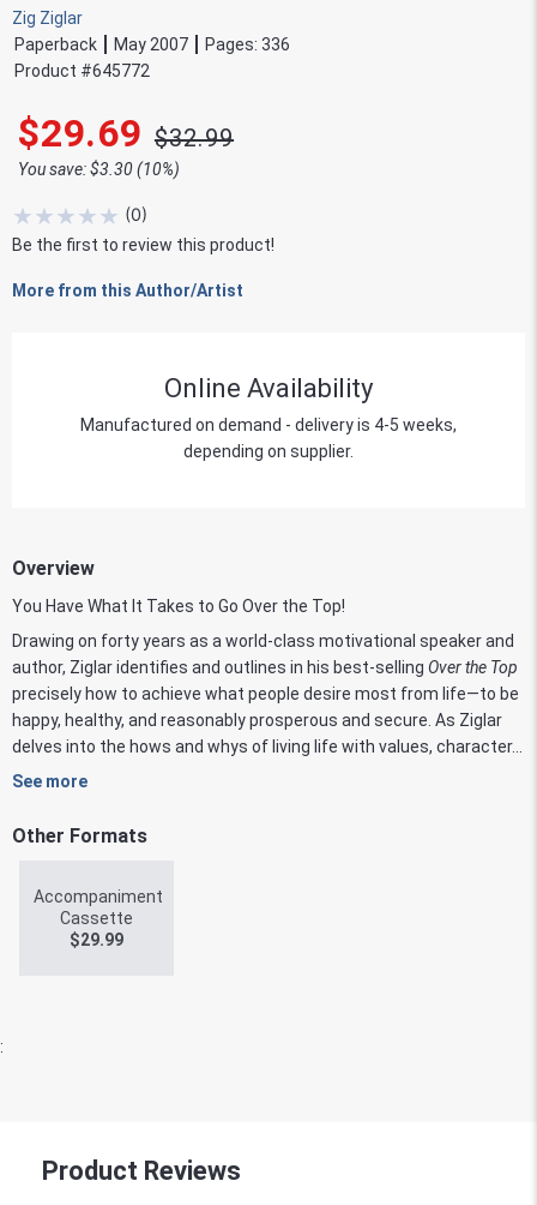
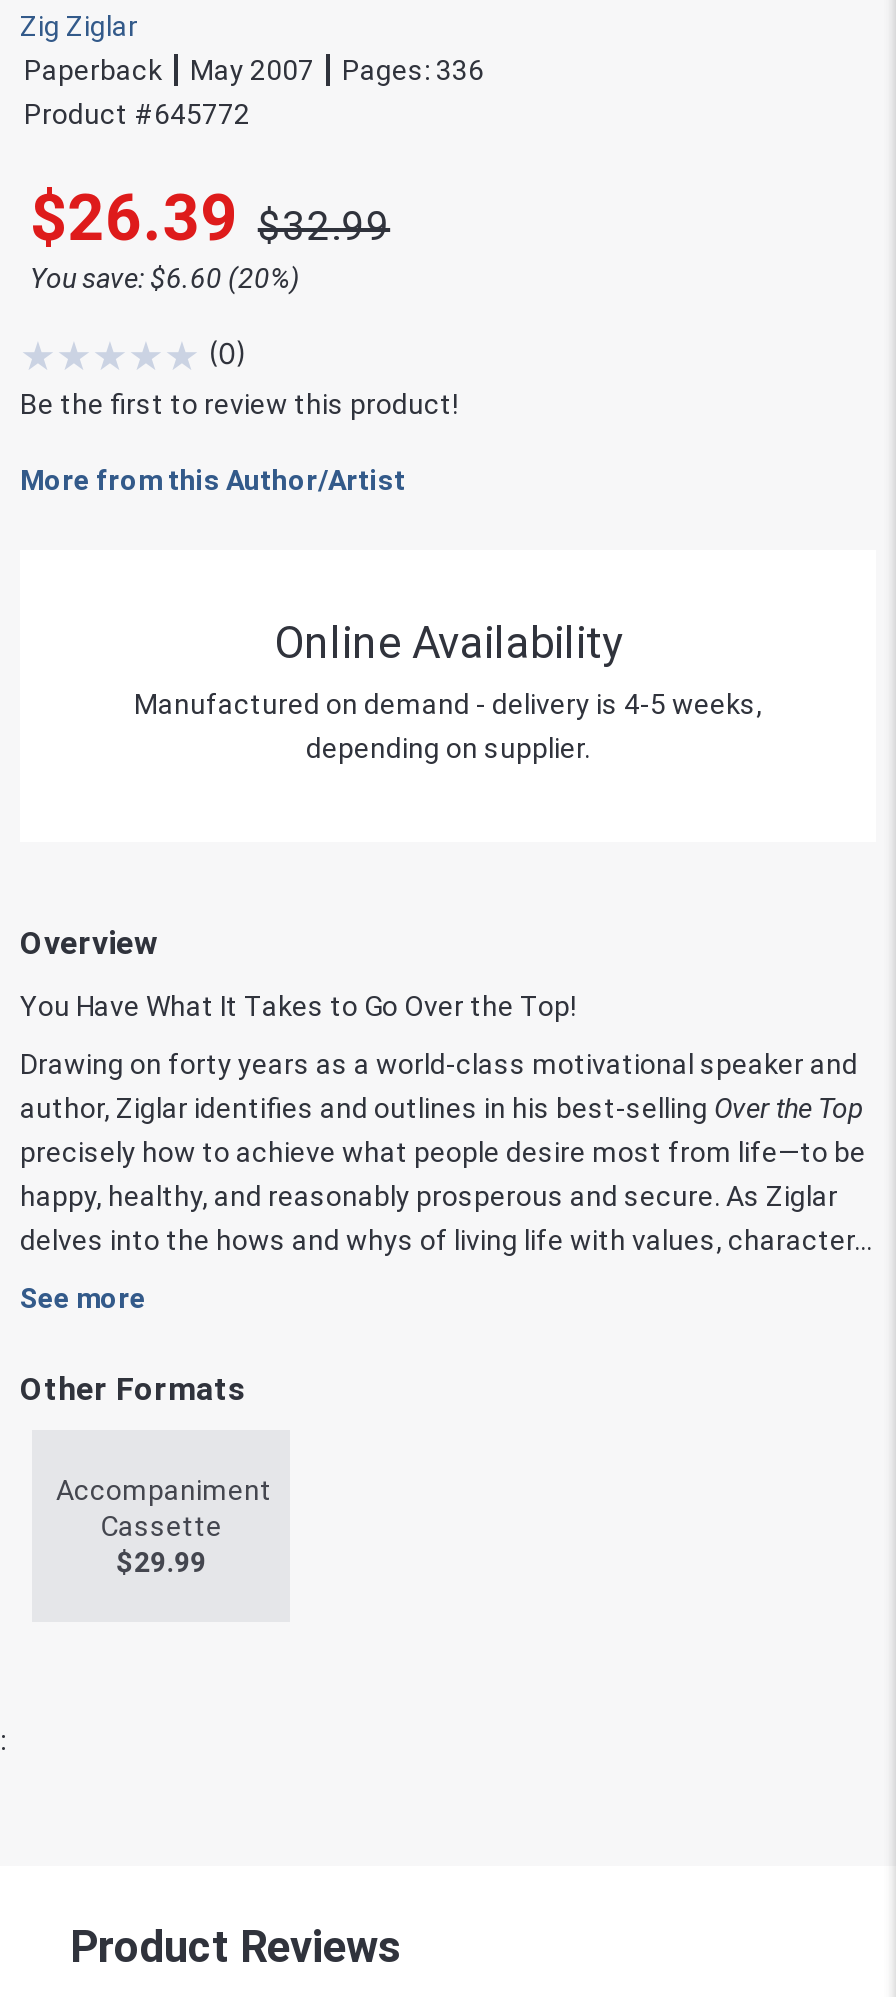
[18,110,234,156] $29.69 $32.99 -> [30,180,390,256] $26.39 $32.99
[18,160,180,179] You save: $3.30 (10%) -> [30,262,300,294] You save: $6.60 (20%)

